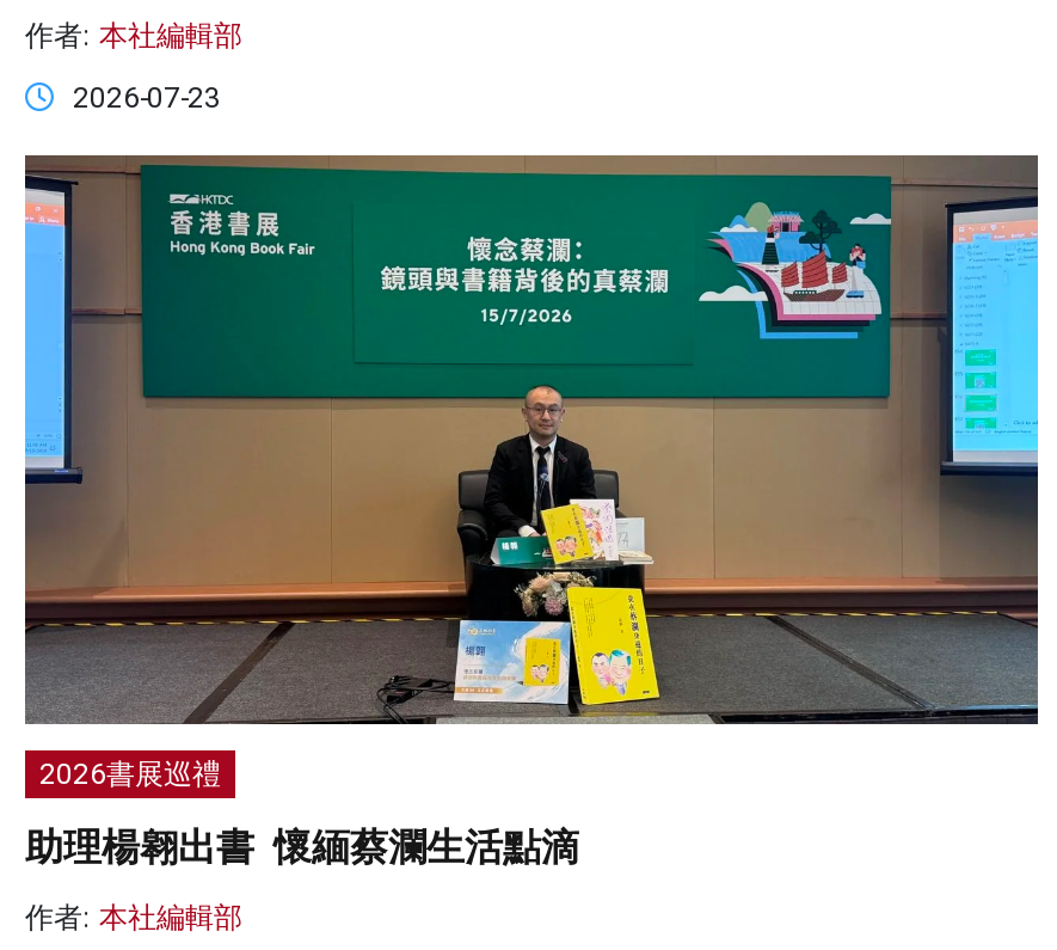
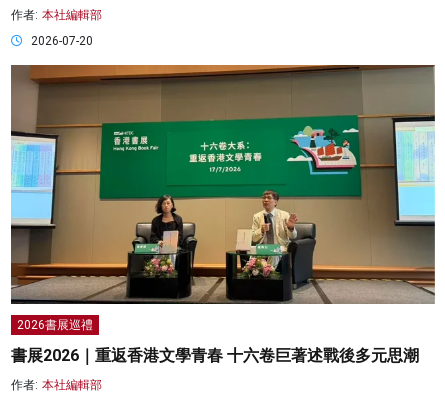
[73,81,221,114] 2026-07-23 -> [31,34,93,48] 2026-07-20
[23,154,1040,725] [image] -> [10,64,436,305] [image]
[25,825,579,870] 助理楊翱出書 懷緬蔡瀾生活點滴 -> [11,346,419,365] 書展2026｜重返香港文學青春 十六卷巨著述戰後多元思潮

